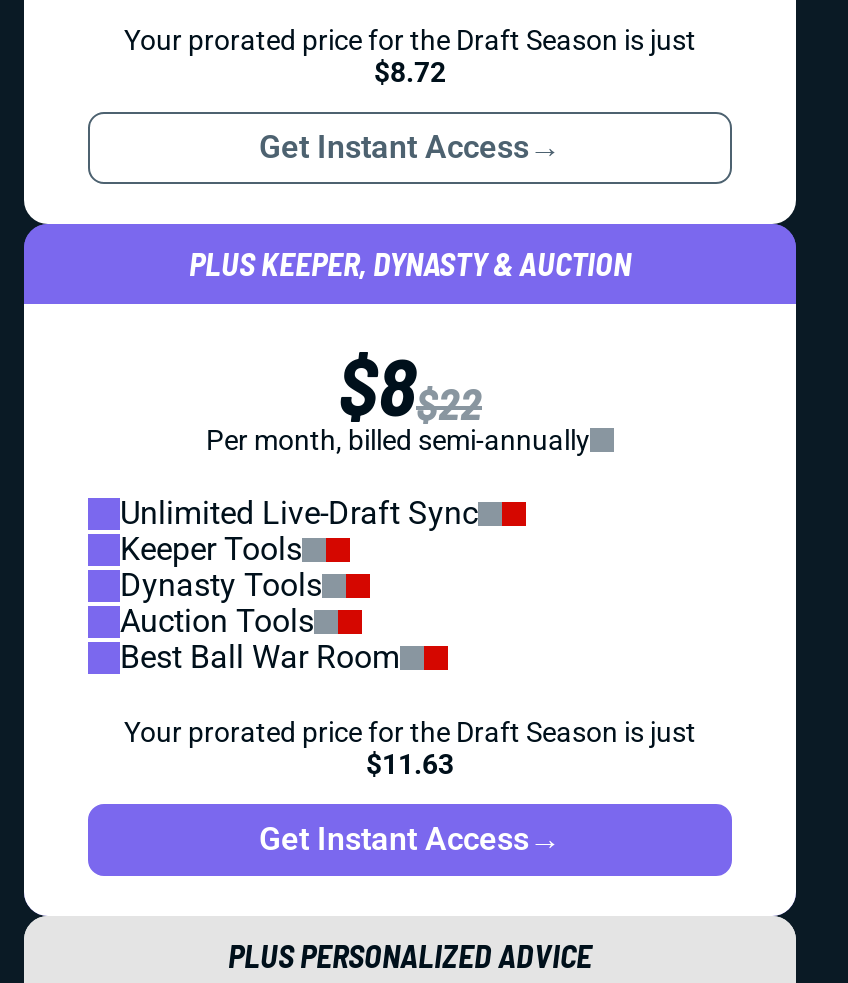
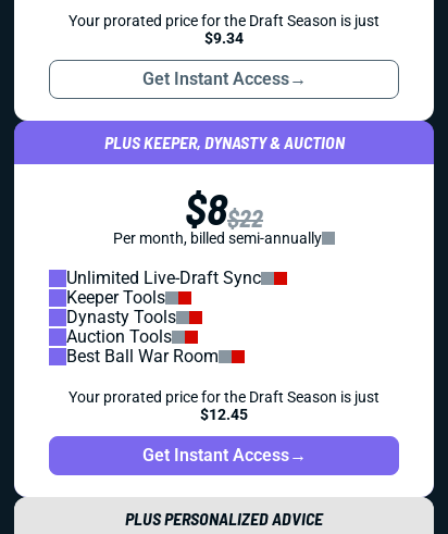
[374,56,446,88] $8.72 -> [204,29,244,47] $9.34
[366,748,454,780] $11.63 -> [200,406,248,423] $12.45

